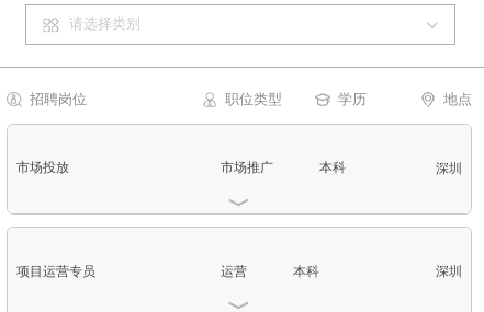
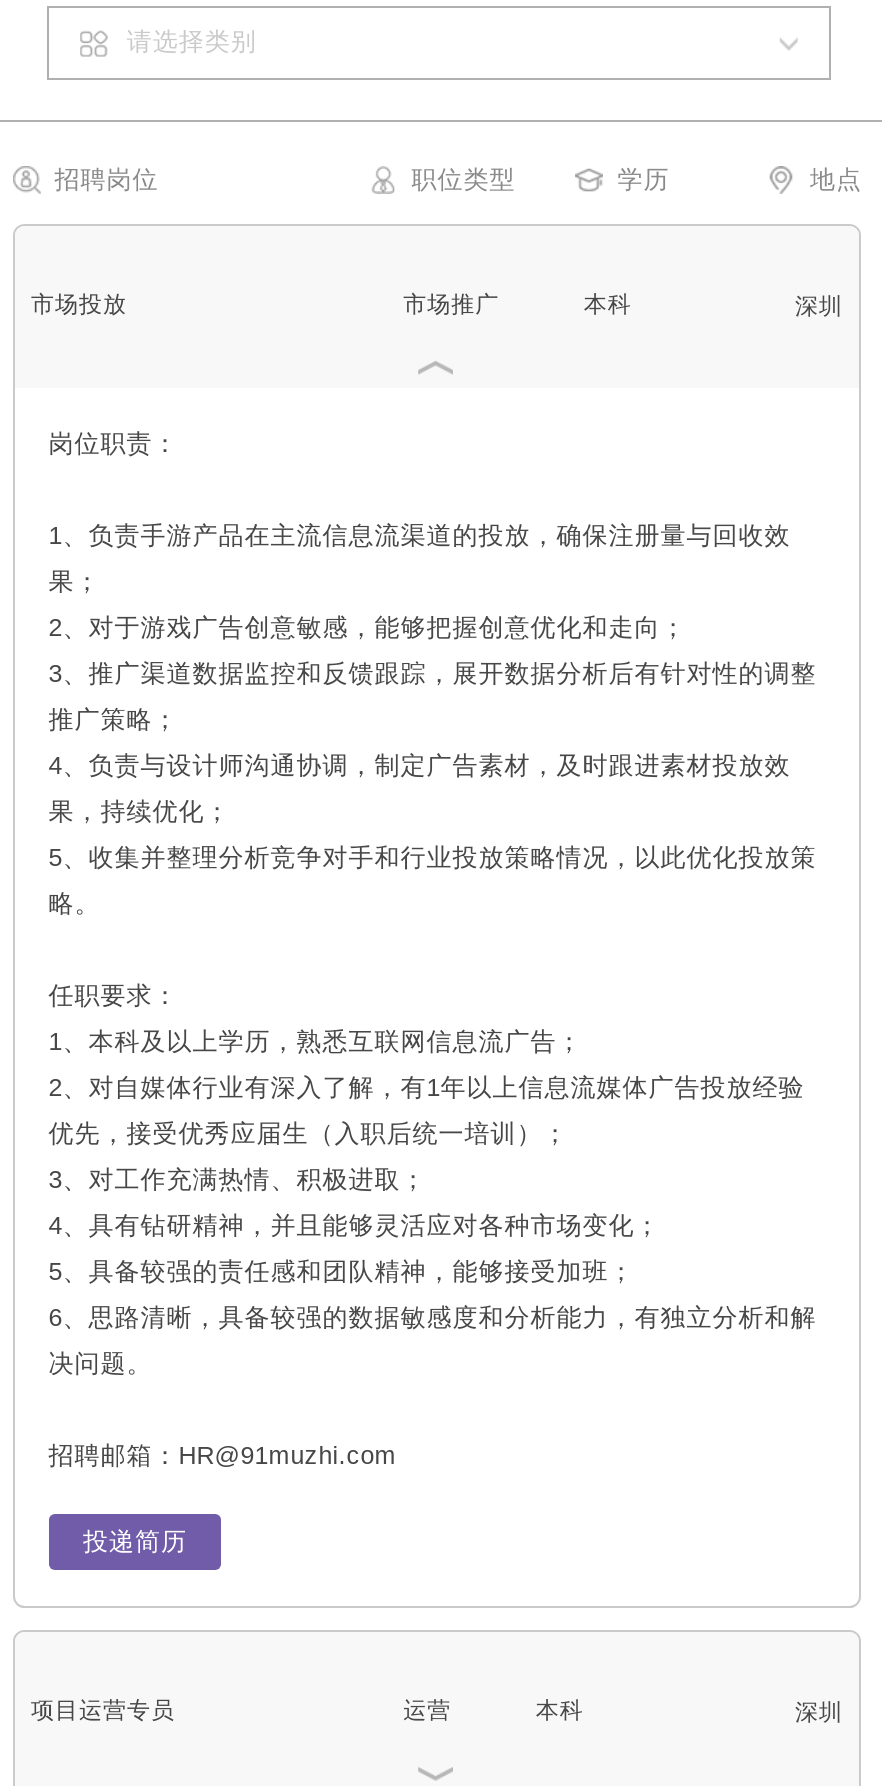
none -> [49,430,817,1557] 岗位职责： | 1、负责手游产品在主流信息流渠道的投放，确保注册量与回收效 | 果； | 2、对于游戏广告创意敏感，能够把握创意优化和走向； | 3、推广渠道数据监控和反馈跟踪，展开数据分析后有针对性的调整 | 推广策略； | 4、负责与设计师沟通协调，制定广告素材，及时跟进素材投放效 | 果，持续优化； | 5、收集并整理分析竞争对手和行业投放策略情况，以此优化投放策 | 略。 | 任职要求： | 1、本科及以上学历，熟悉互联网信息流广告； | 2、对自媒体行业有深入了解，有1年以上信息流媒体广告投放经验 | 优先，接受优秀应届生（入职后统一培训）； | 3、对工作充满热情、积极进取； | 4、具有钻研精神，并且能够灵活应对各种市场变化； | 5、具备较强的责任感和团队精神，能够接受加班； | 6、思路清晰，具备较强的数据敏感度和分析能力，有独立分析和解 | 决问题。 | 招聘邮箱：HR@91muzhi.com | 投递简历

